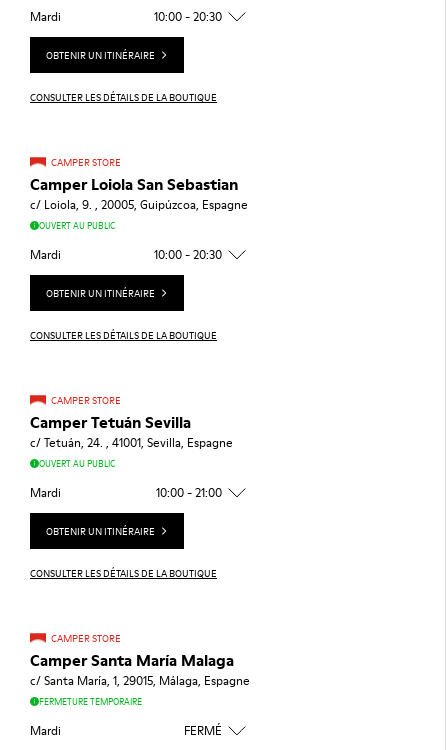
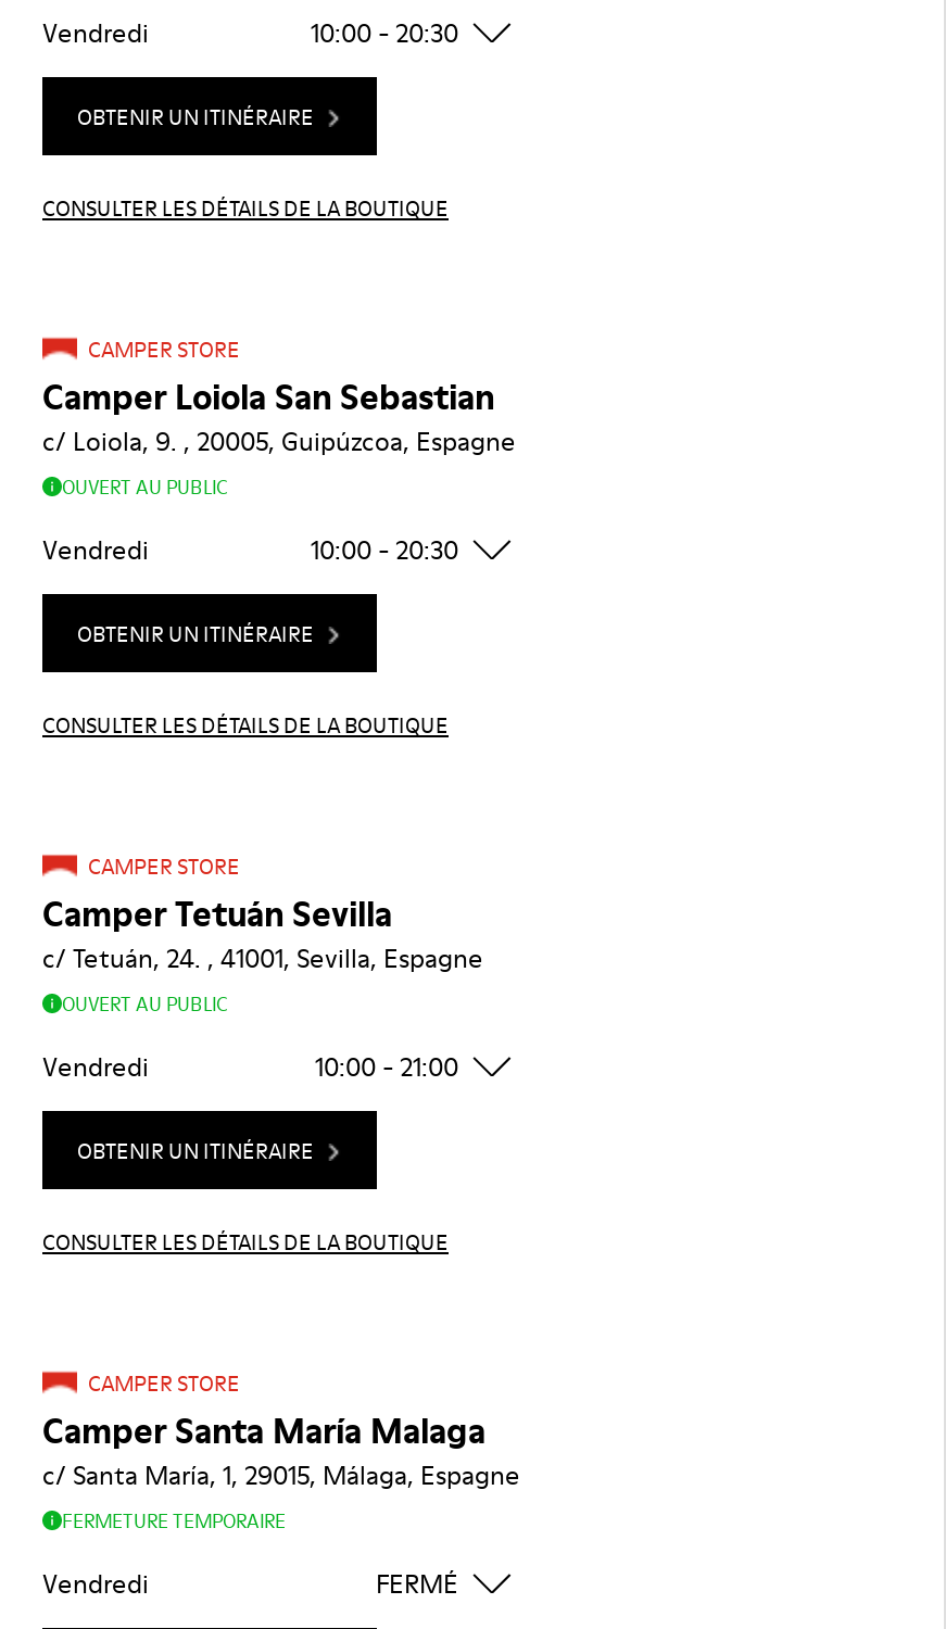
[30,8,61,25] Mardi -> [42,15,149,52] Vendredi
[30,246,61,263] Mardi -> [42,532,149,569] Vendredi
[30,484,61,501] Mardi -> [42,1049,149,1086] Vendredi
[30,722,61,739] Mardi -> [42,1566,149,1603] Vendredi

